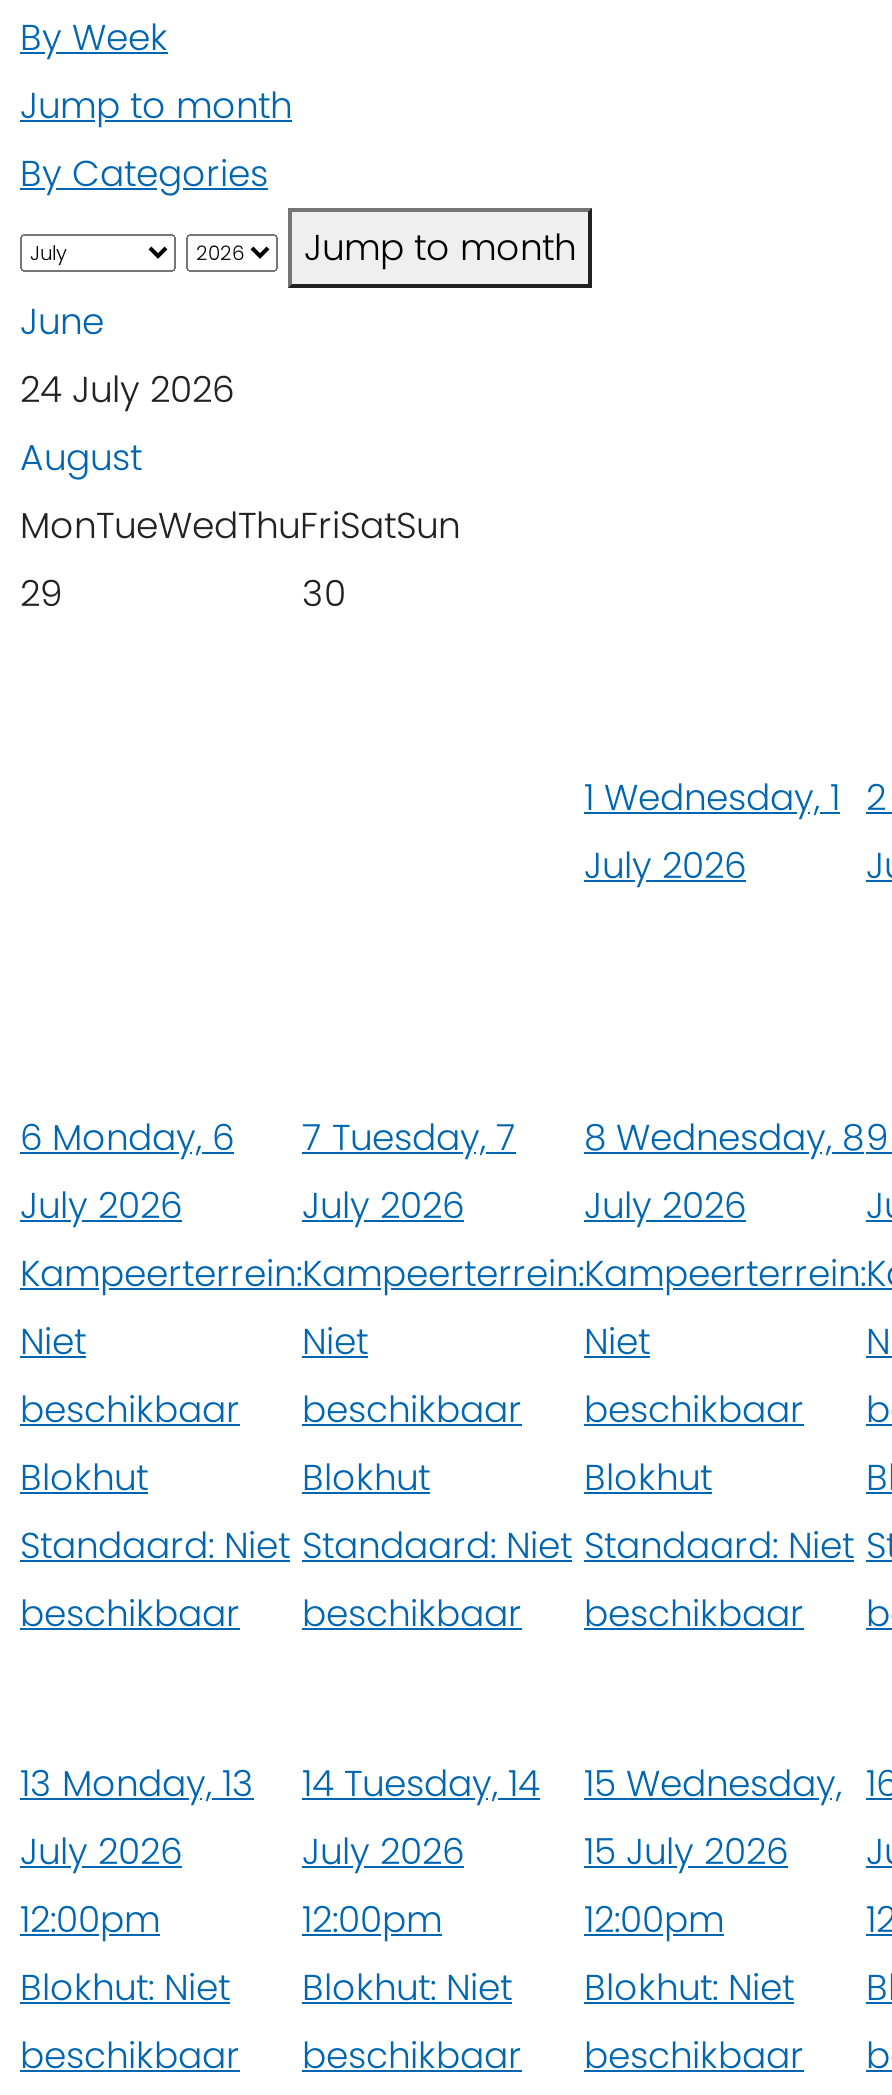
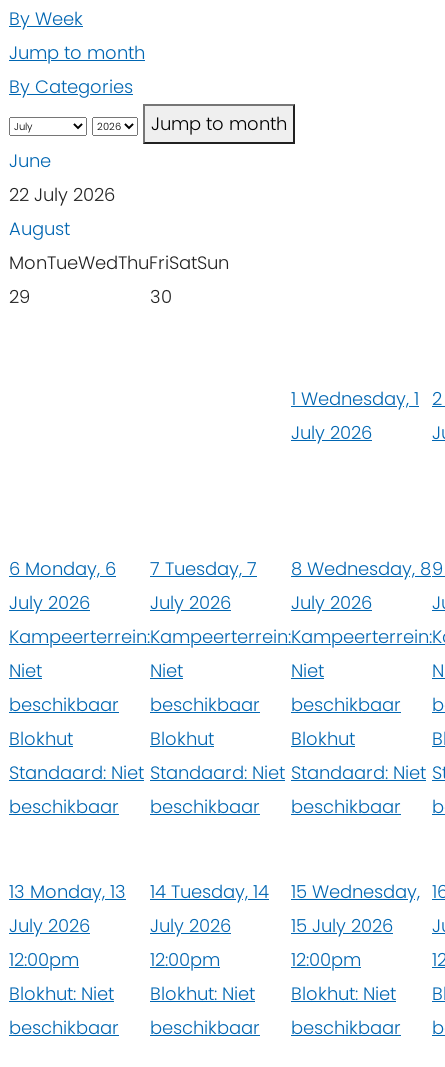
[20,364,234,414] 24 July 2026 -> [9,182,115,207] 22 July 2026

